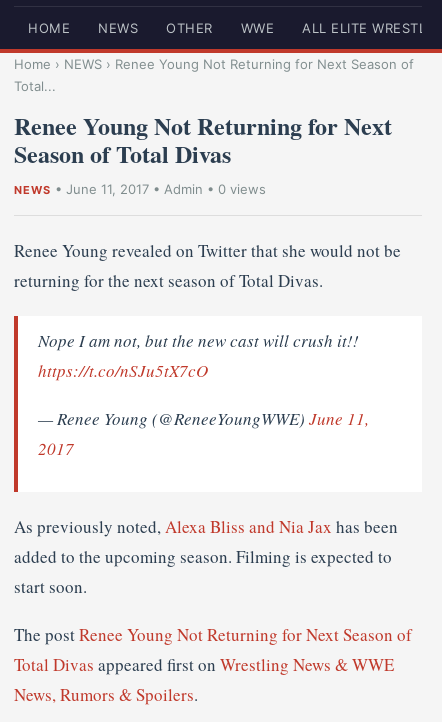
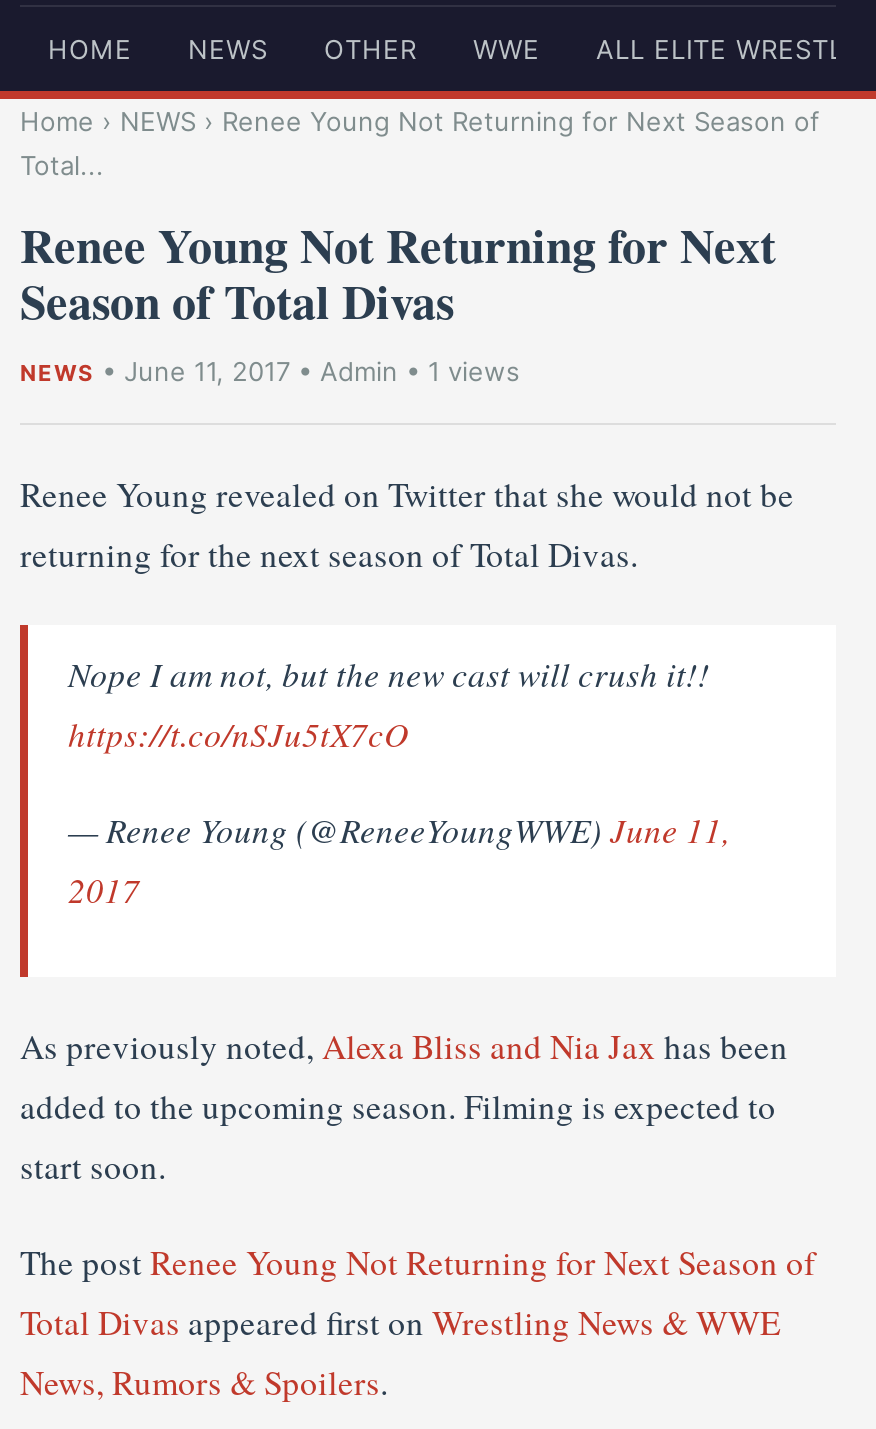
[14,181,266,197] NEWS • June 11, 2017 • Admin • 0 views -> [20,355,520,387] NEWS • June 11, 2017 • Admin • 1 views

